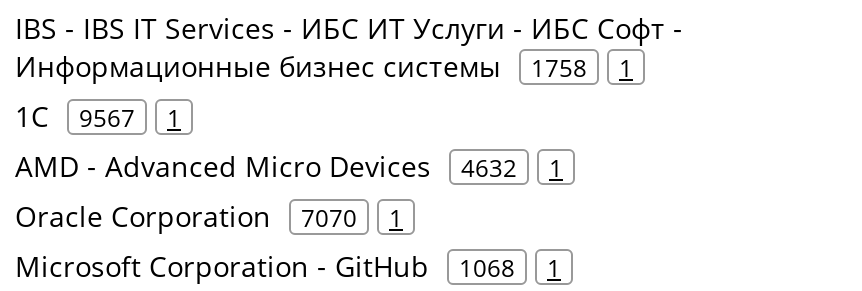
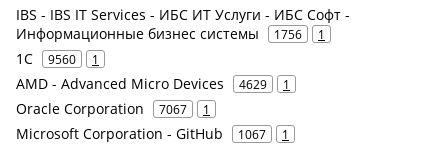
[15,47,633,85] Информационные бизнес системы 1758 1 -> [16,24,325,43] Информационные бизнес системы 1756 1
[15,97,181,135] 1С 9567 1 -> [16,49,99,68] 1С 9560 1
[15,147,563,185] AMD - Advanced Micro Devices 4632 1 -> [16,74,290,93] AMD - Advanced Micro Devices 4629 1
[15,197,403,235] Oracle Corporation 7070 1 -> [16,99,210,118] Oracle Corporation 7067 1
[15,247,561,285] Microsoft Corporation - GitHub 1068 1 -> [16,124,289,143] Microsoft Corporation - GitHub 1067 1

